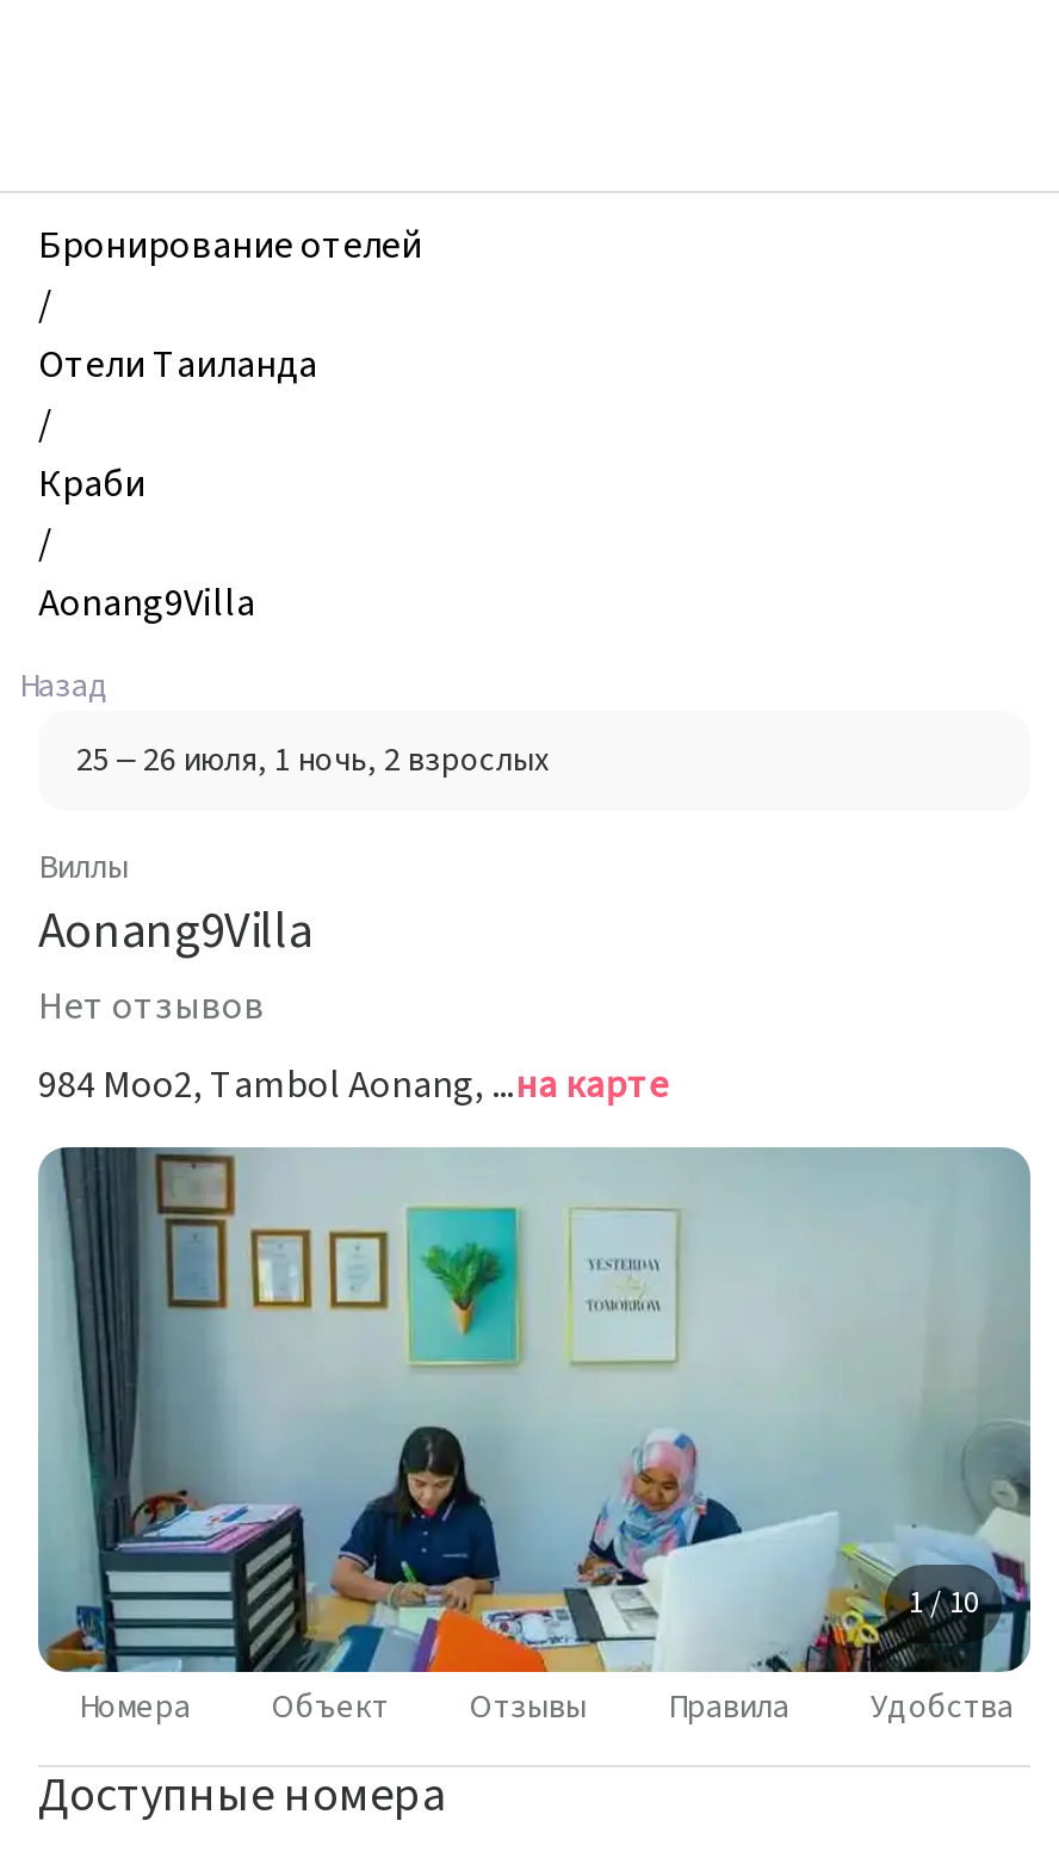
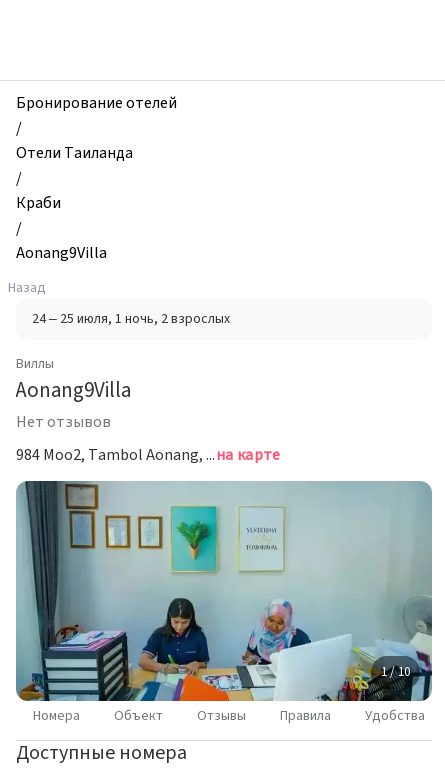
[76,737,549,785] 25 – 26 июля, 1 ночь, 2 взрослых -> [32,309,230,329] 24 – 25 июля, 1 ночь, 2 взрослых

